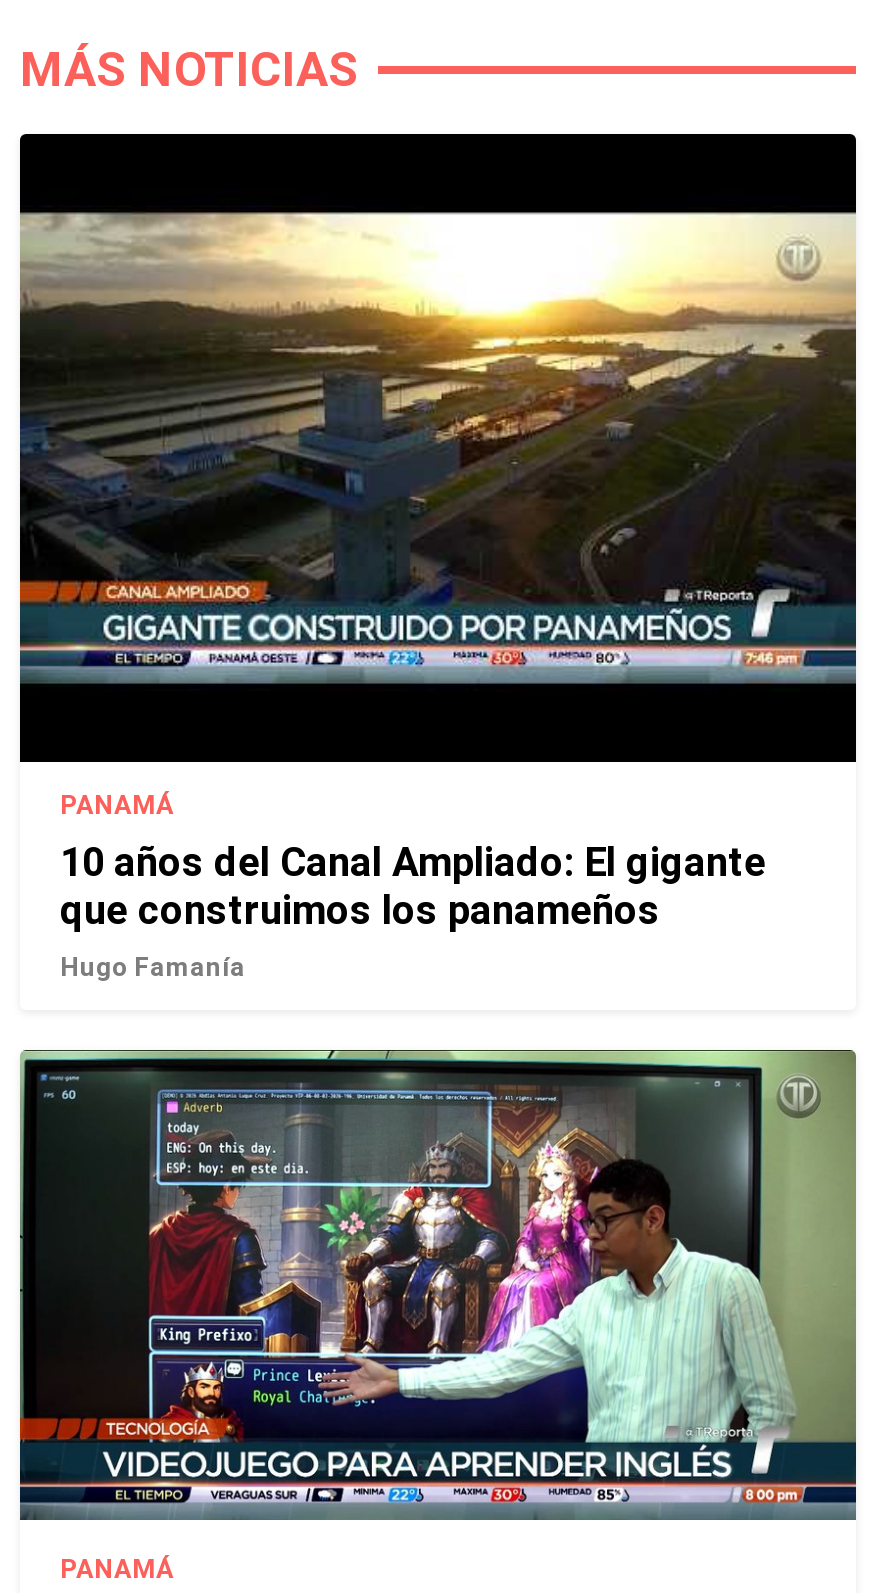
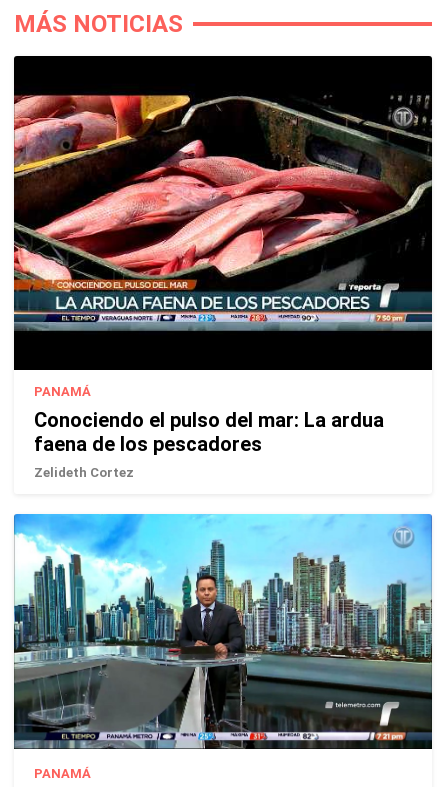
[18,210,858,680] [image] -> [13,94,433,329] [image]
[60,837,766,981] 10 años del Canal Ampliado: El gigante | que construimos los panameños | Hugo Famanía -> [34,407,384,479] Conociendo el pulso del mar: La ardua | faena de los pescadores | Zelideth Cortez
[18,1048,858,1522] [image] -> [13,513,433,750] [image]

